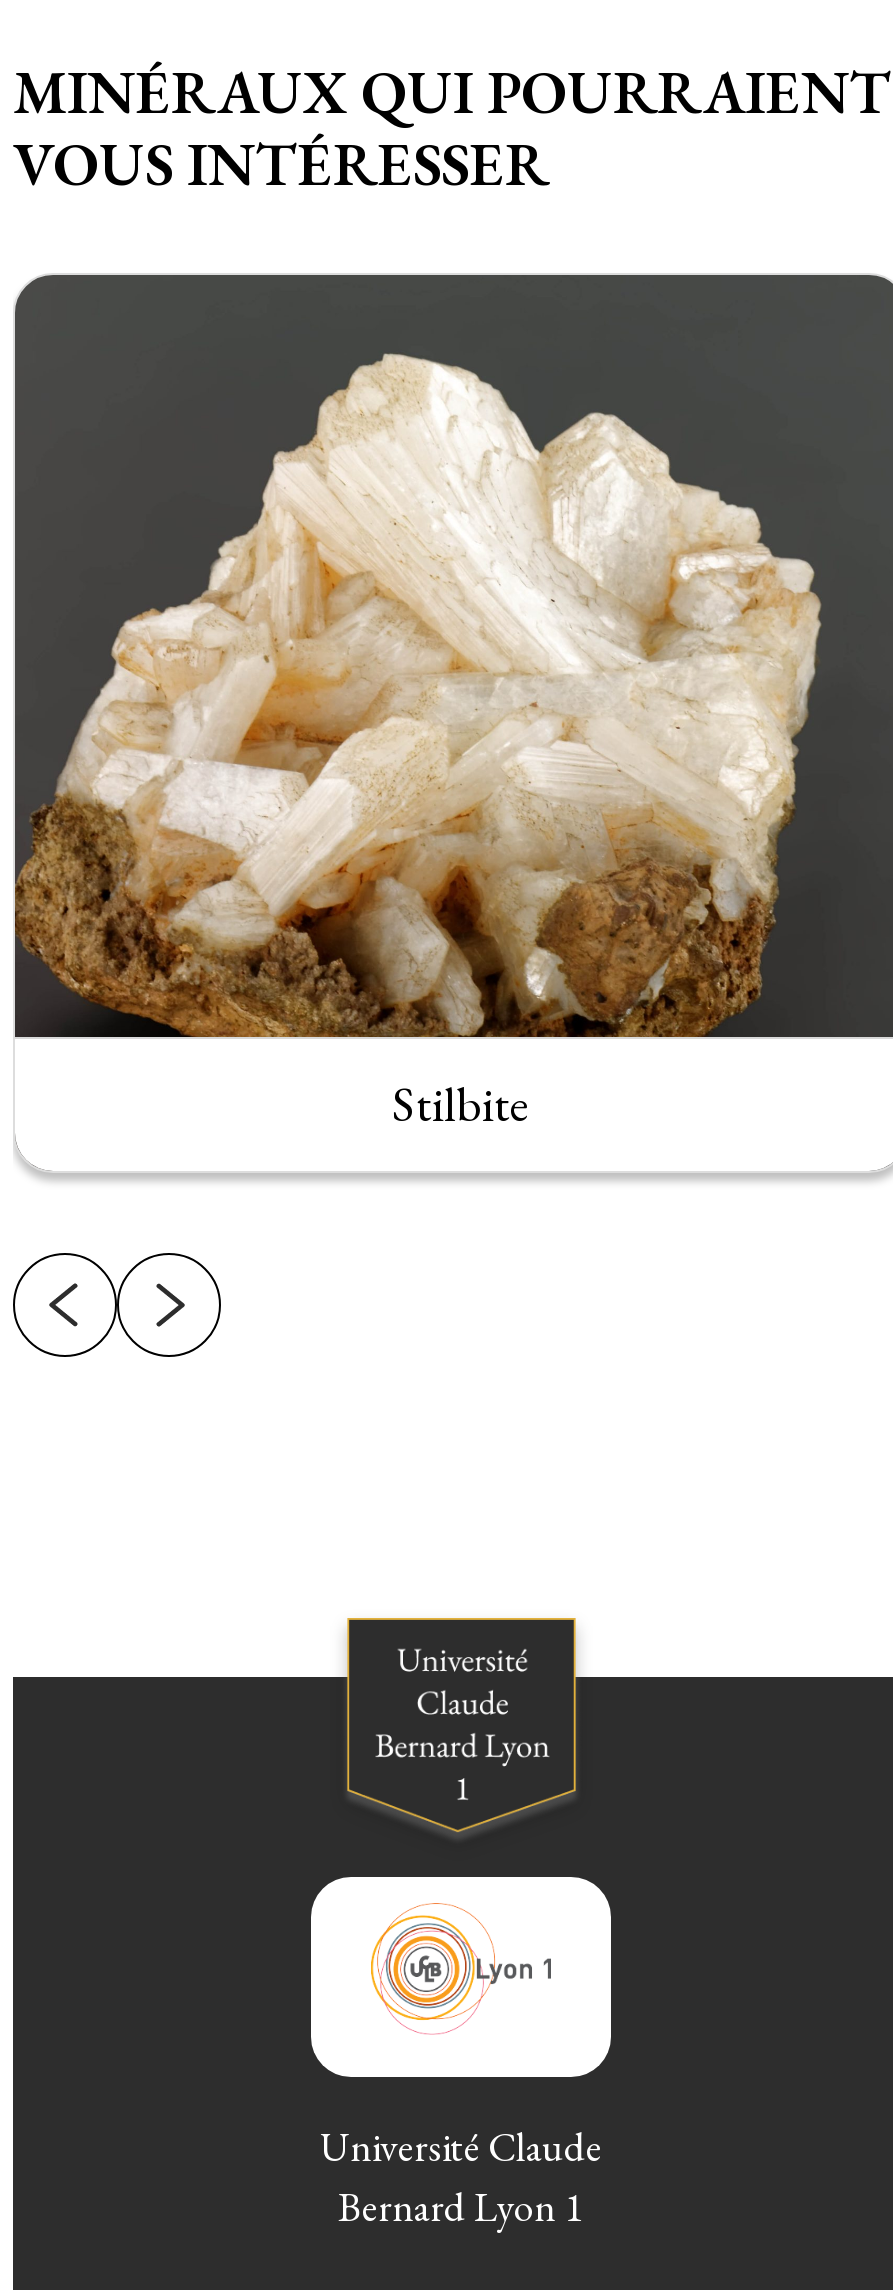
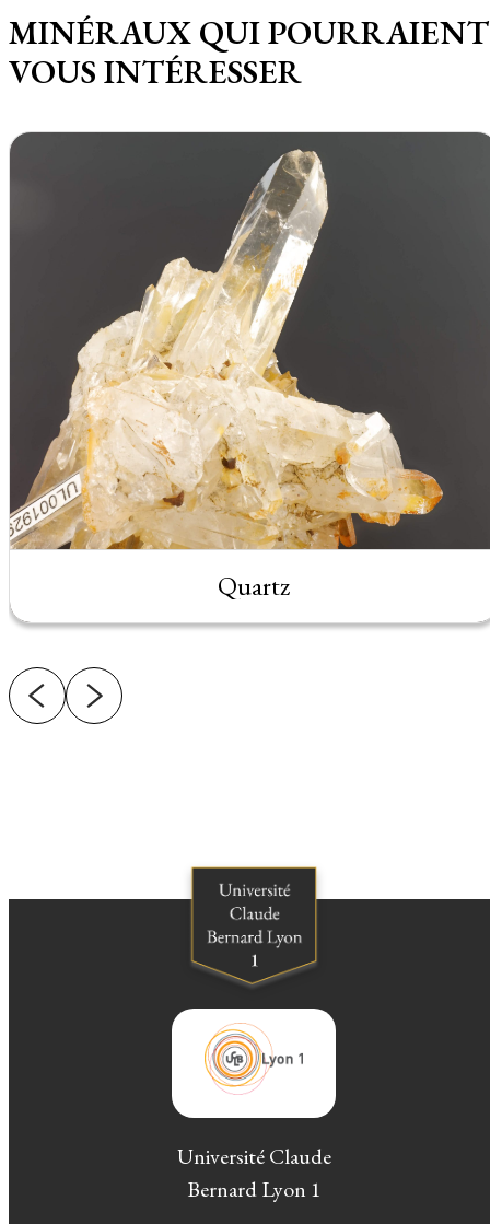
[13,307,821,1135] [image] | Stilbite -> [9,149,450,603] [image] | Quartz

